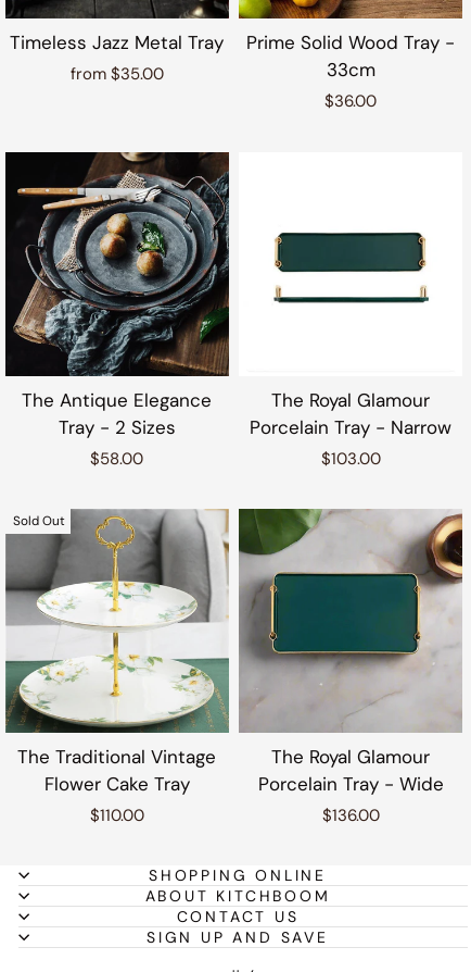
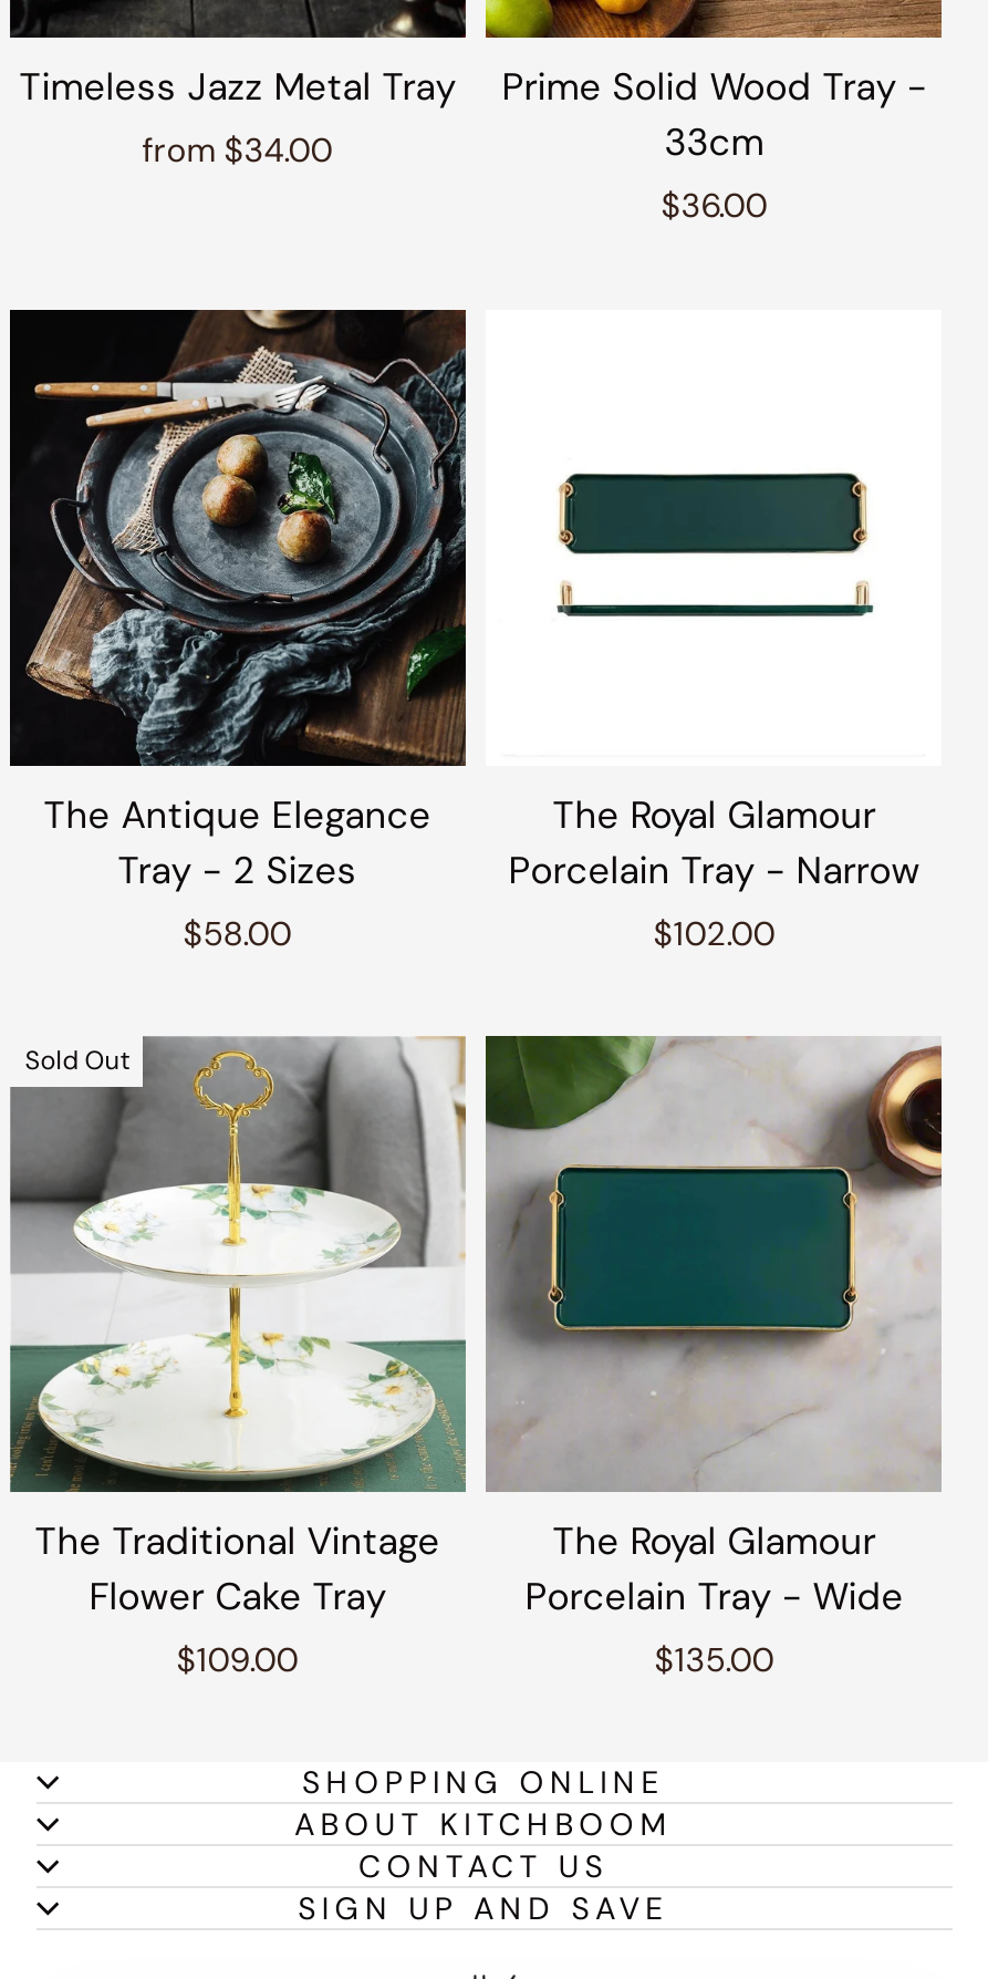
[70,63,164,85] from $35.00 -> [142,129,333,173] from $34.00
[321,448,381,469] $103.00 -> [653,911,775,955] $102.00
[90,804,144,826] $110.00 -> [176,1638,298,1682] $109.00
[322,804,380,826] $136.00 -> [654,1638,774,1682] $135.00

